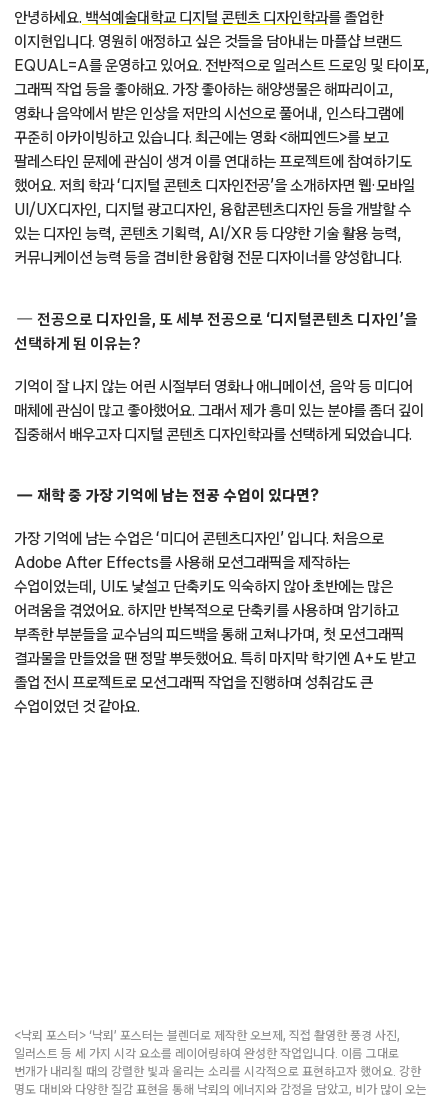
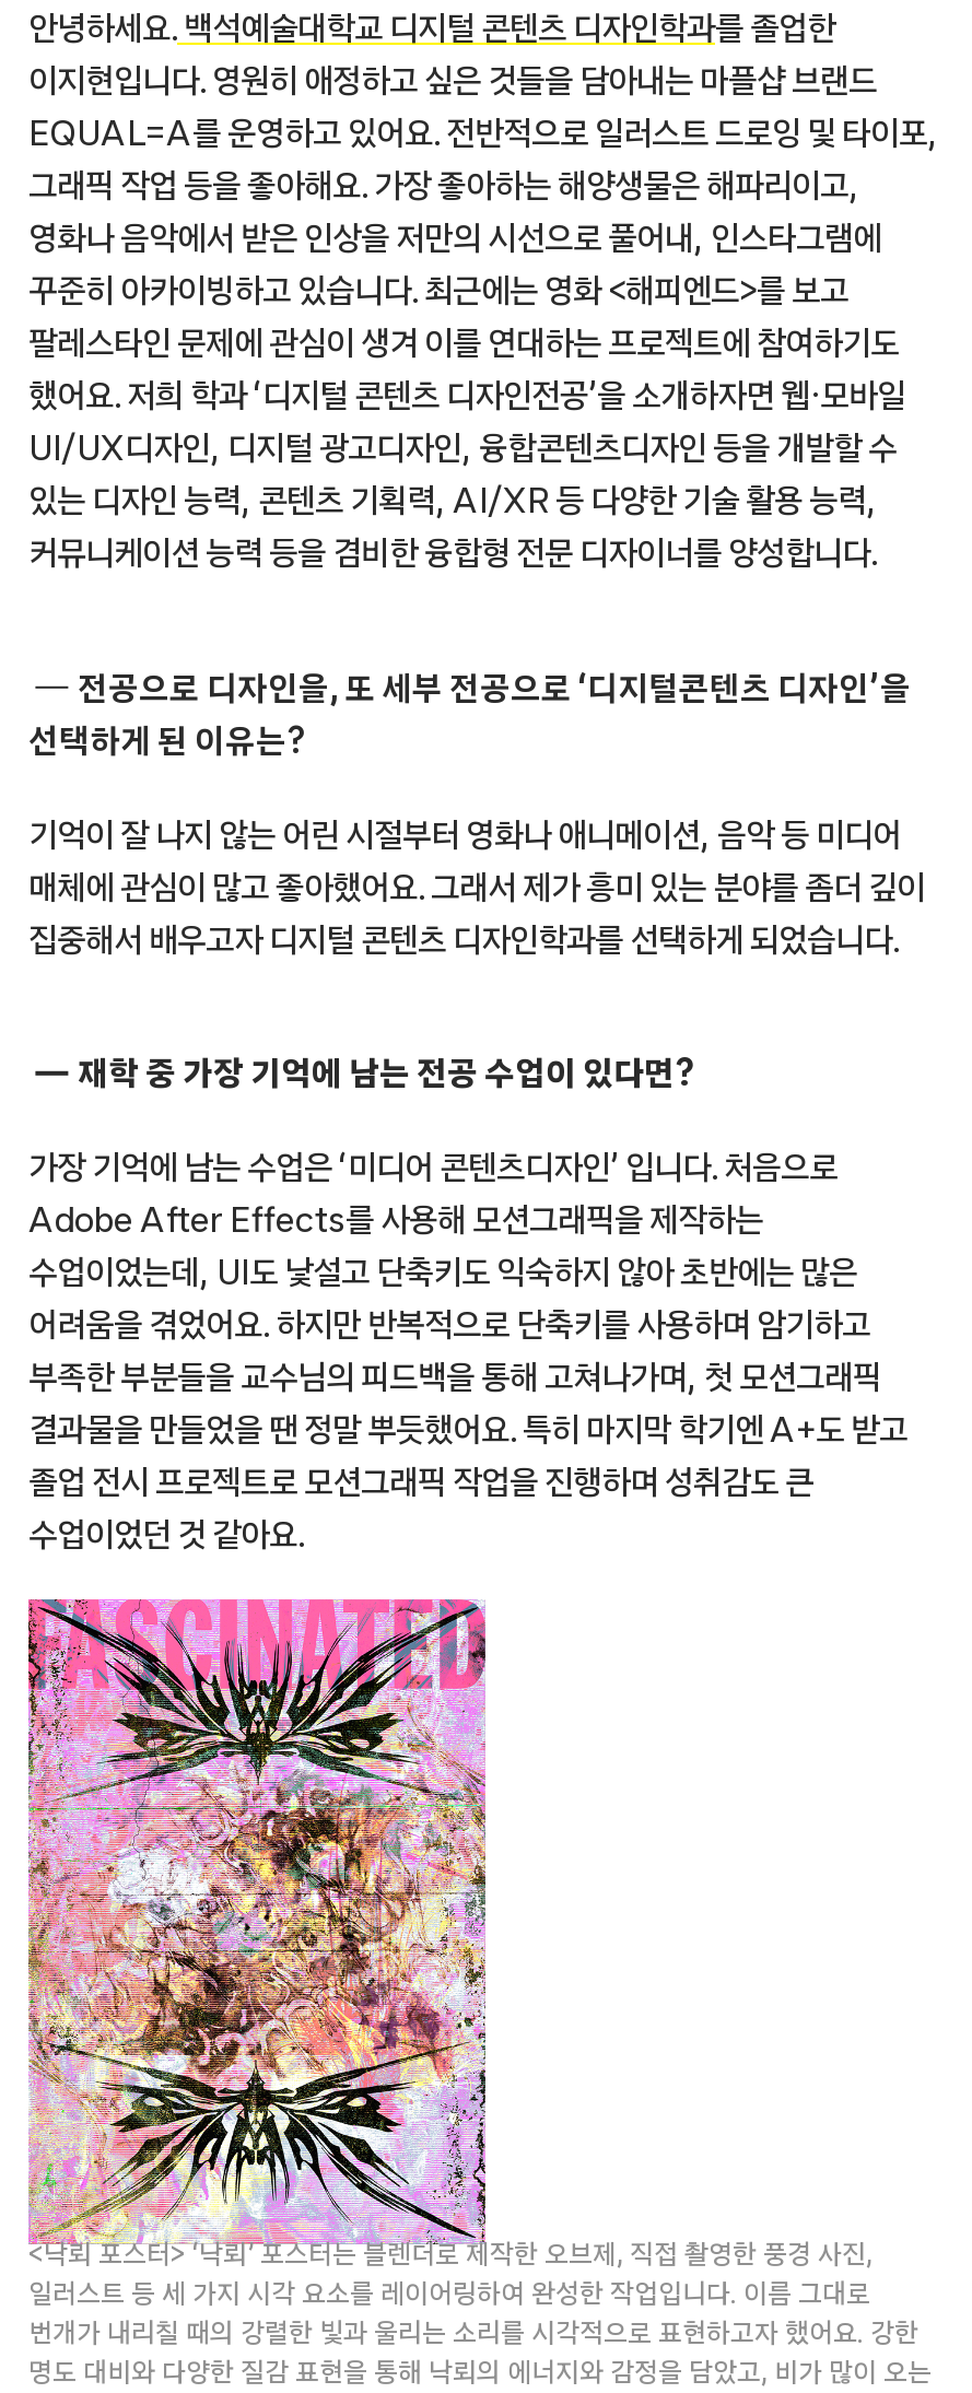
none -> [26,1597,488,2233] [image]

